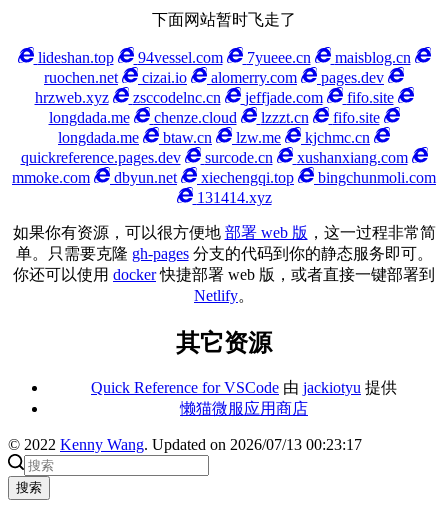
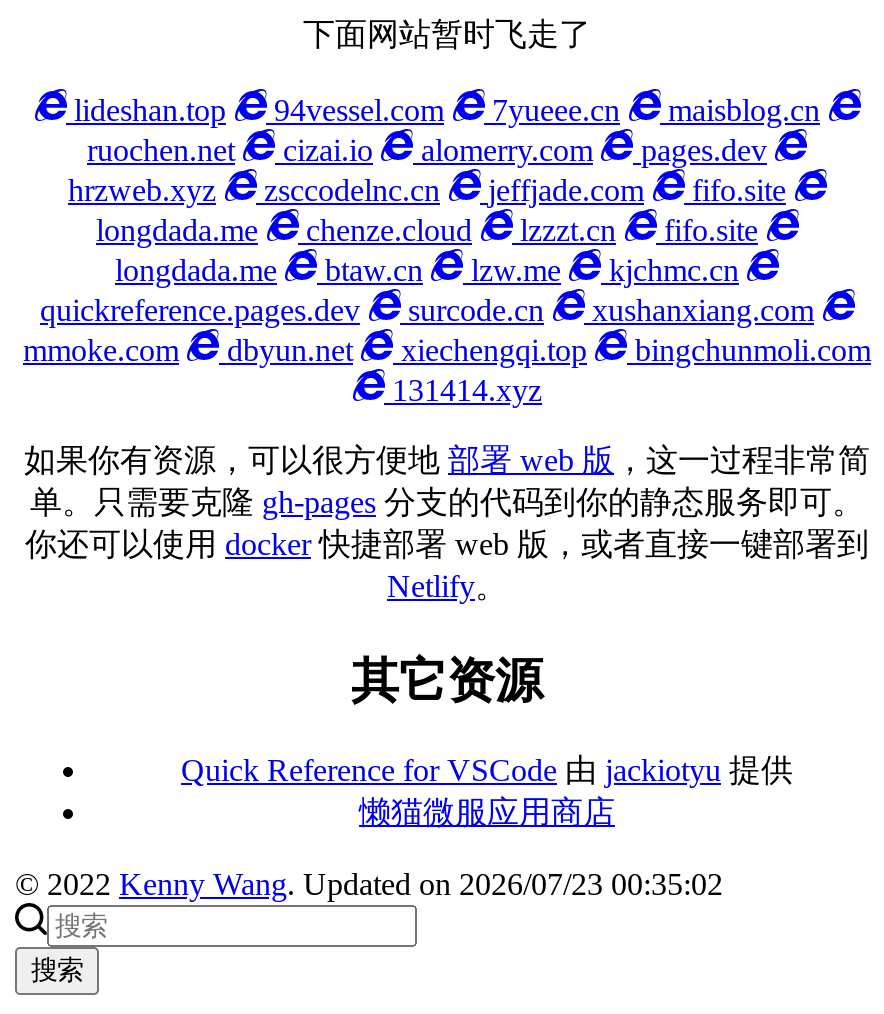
[8,436,362,453] © 2022 Kenny Wang. Updated on 2026/07/13 00:23:17 -> [15,868,723,902] © 2022 Kenny Wang. Updated on 2026/07/23 00:35:02

